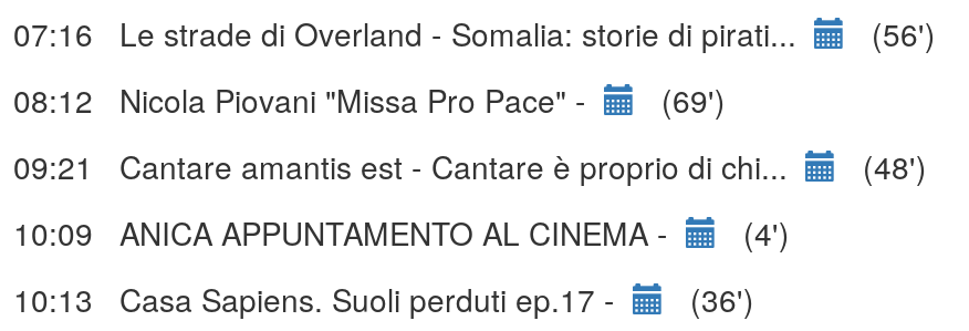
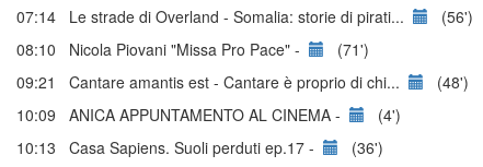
[13,11,805,55] 07:16 Le strade di Overland - Somalia: storie di pirati... -> [16,5,409,27] 07:14 Le strade di Overland - Somalia: storie di pirati...
[13,77,595,122] 08:12 Nicola Piovani "Missa Pro Pace" - -> [16,38,304,60] 08:10 Nicola Piovani "Missa Pro Pace" -
[644,77,726,122] (69') -> [329,38,369,60] (71')

